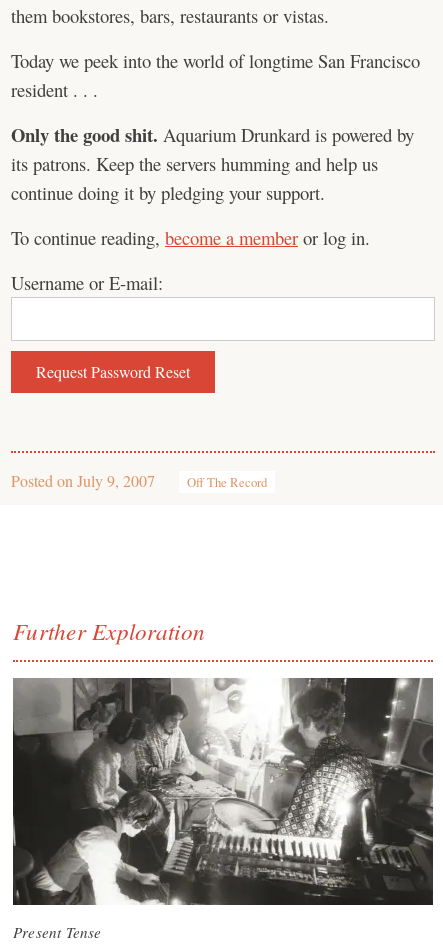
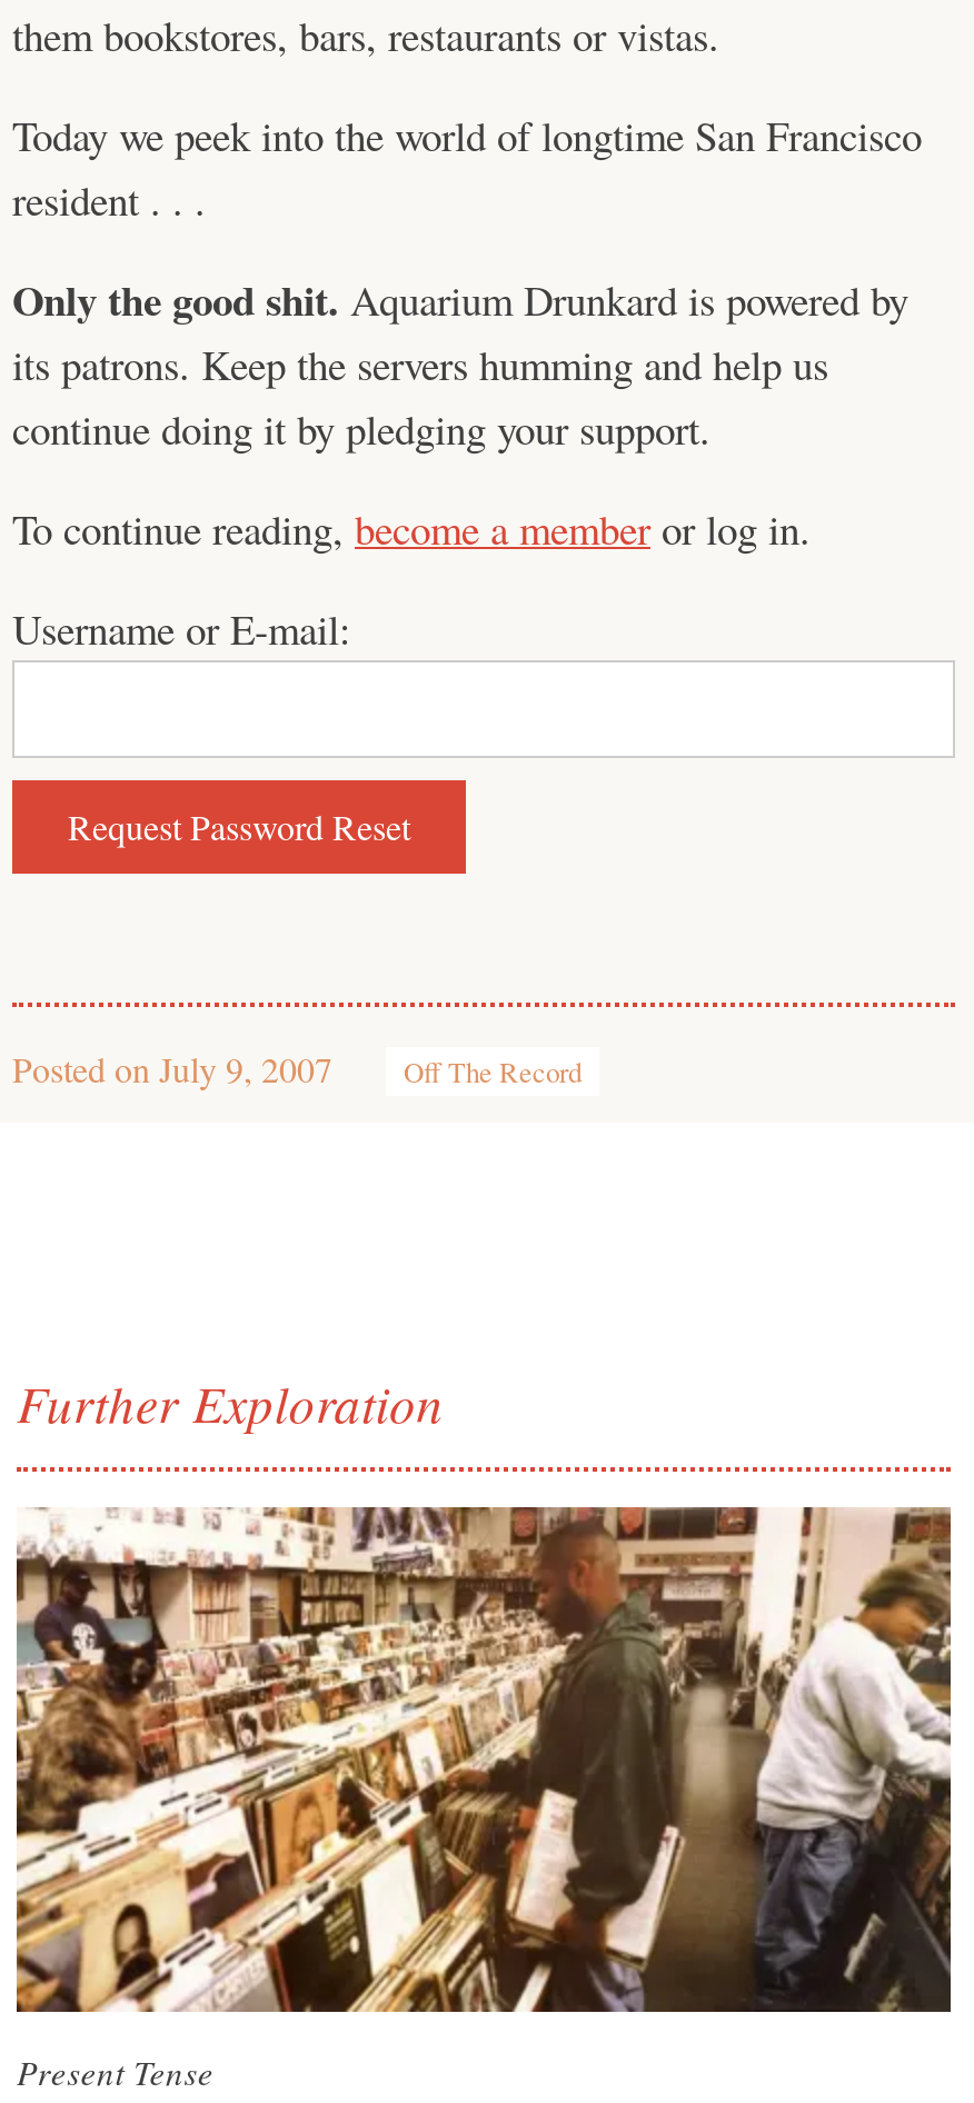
[12,677,434,906] [image] -> [14,1505,953,2014] [image]

